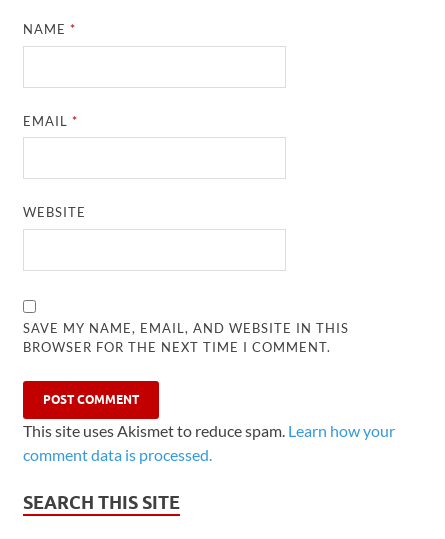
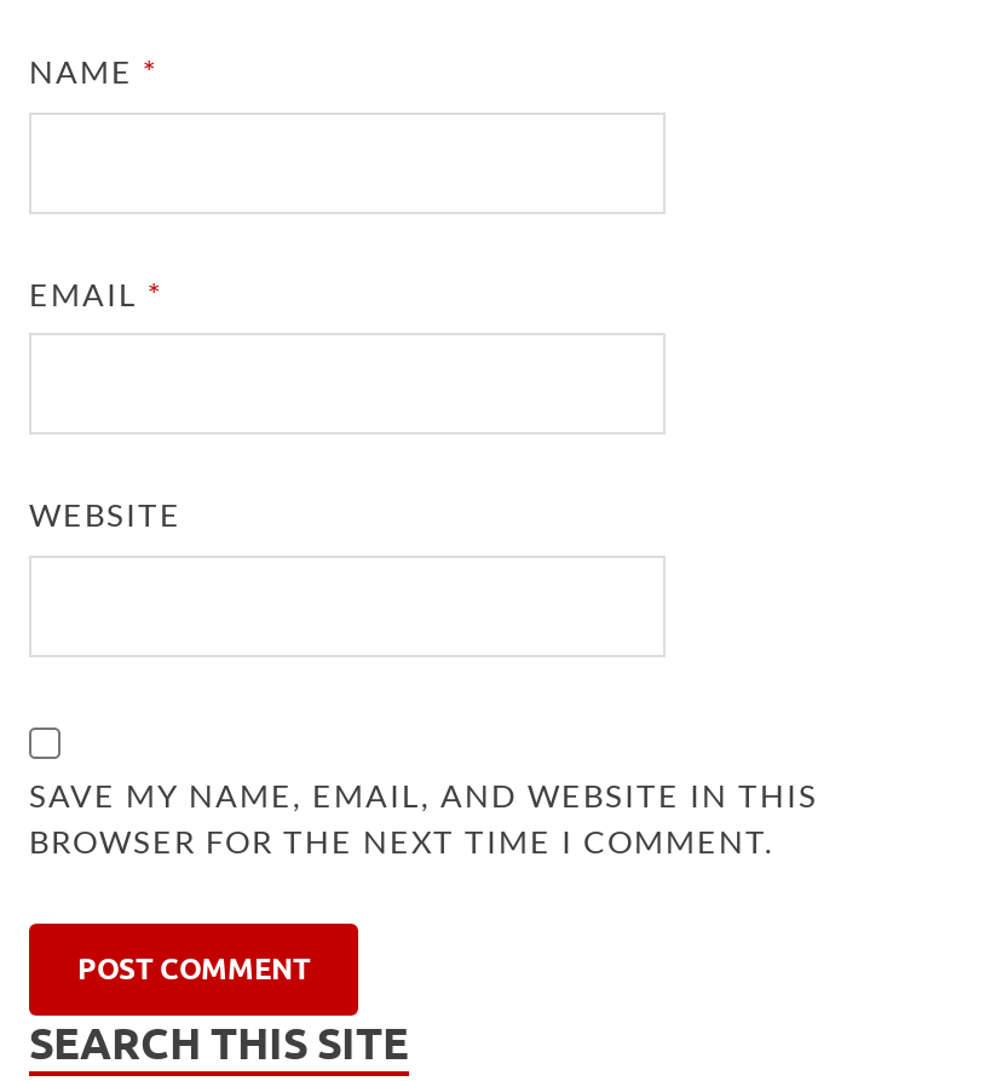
[23,421,395,464] This site uses Akismet to reduce spam. Learn how your | comment data is processed. -> none

